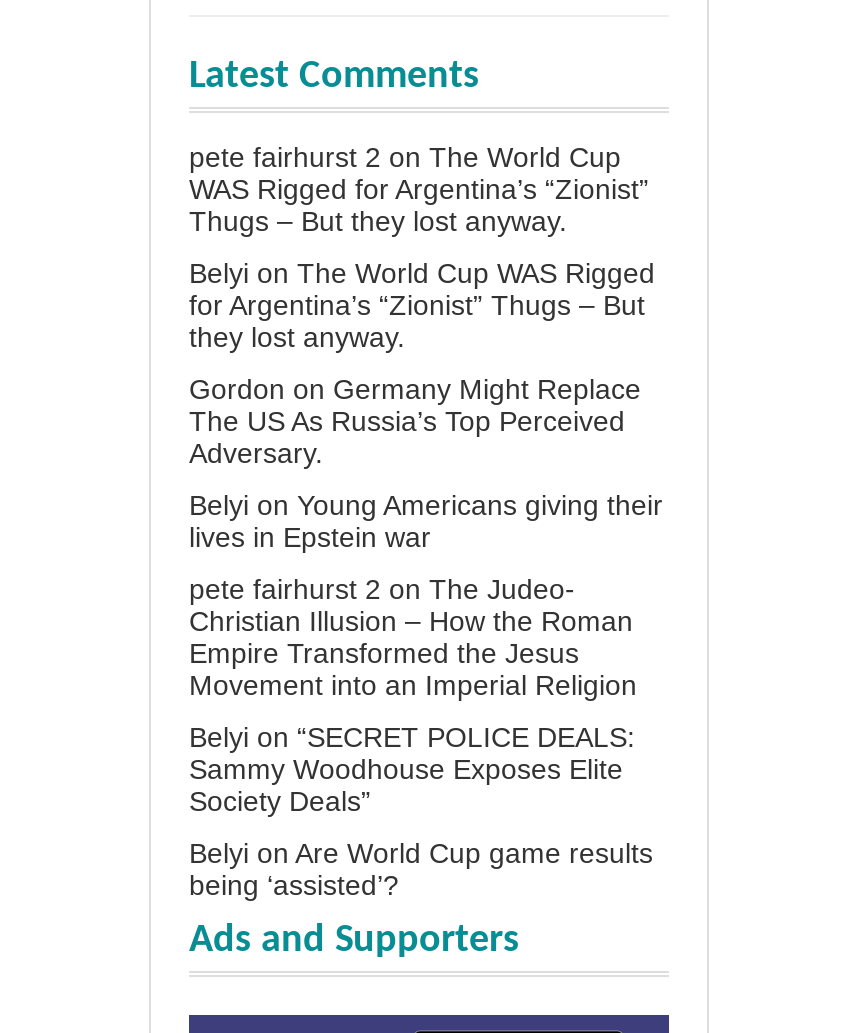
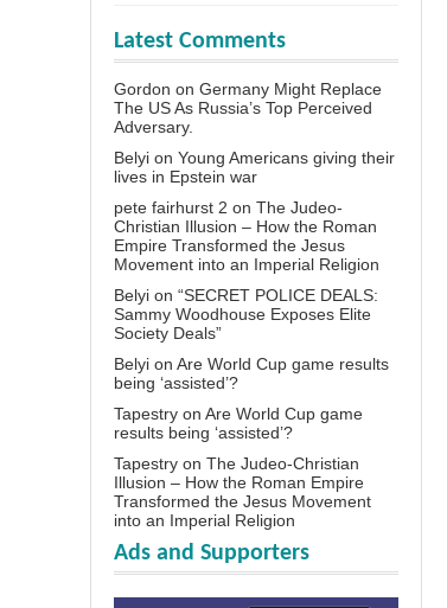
[189,141,655,353] pete fairhurst 2 on The World Cup | WAS Rigged for Argentina’s “Zionist” | Thugs – But they lost anyway. | Belyi on The World Cup WAS Rigged | for Argentina’s “Zionist” Thugs – But | they lost anyway. -> none
moved [189,373,663,901] -> [114,79,395,392]: Gordon on Germany Might Replace | The US As Russia’s Top Perceived | Adversary. | ... | Belyi on Are World Cup game results | being ‘assisted’?
none -> [114,404,371,530] Tapestry on Are World Cup game | results being ‘assisted’? | Tapestry on The Judeo-Christian | Illusion – How the Roman Empire | Transformed the Jesus Movement | into an Imperial Religion

